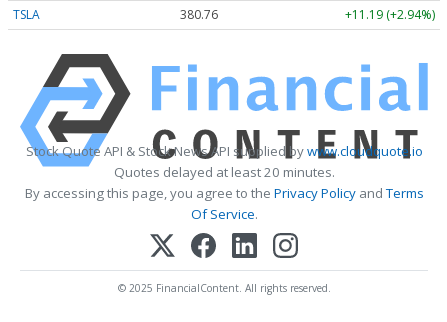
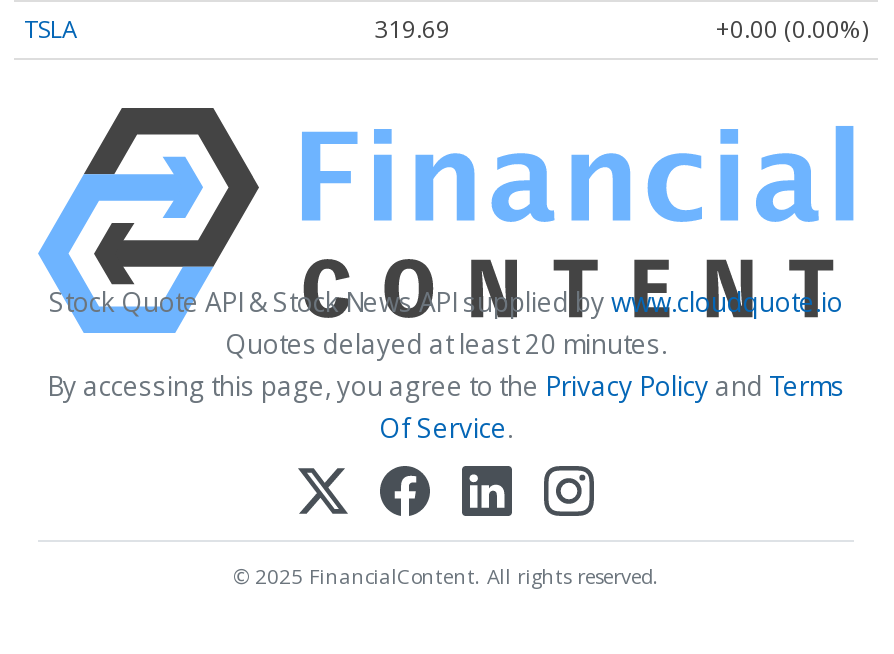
[180,6,218,23] 380.76 -> [374,13,450,47] 319.69
[345,6,435,23] +11.19 (+2.94%) -> [716,13,868,47] +0.00 (0.00%)

